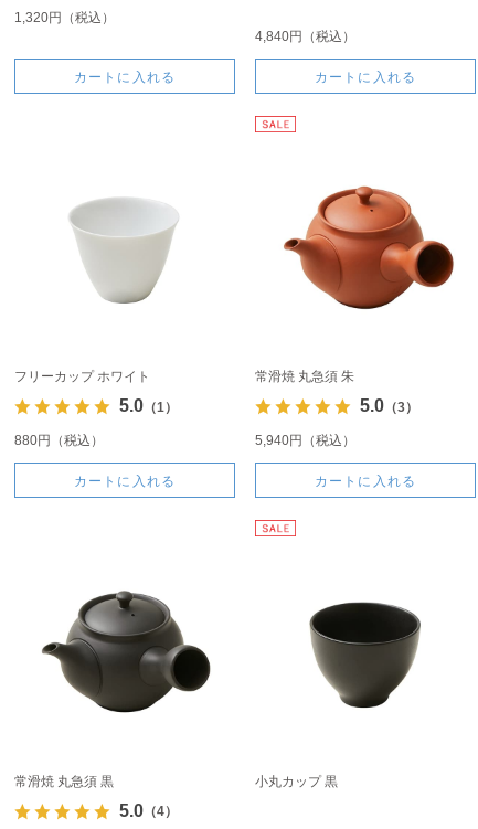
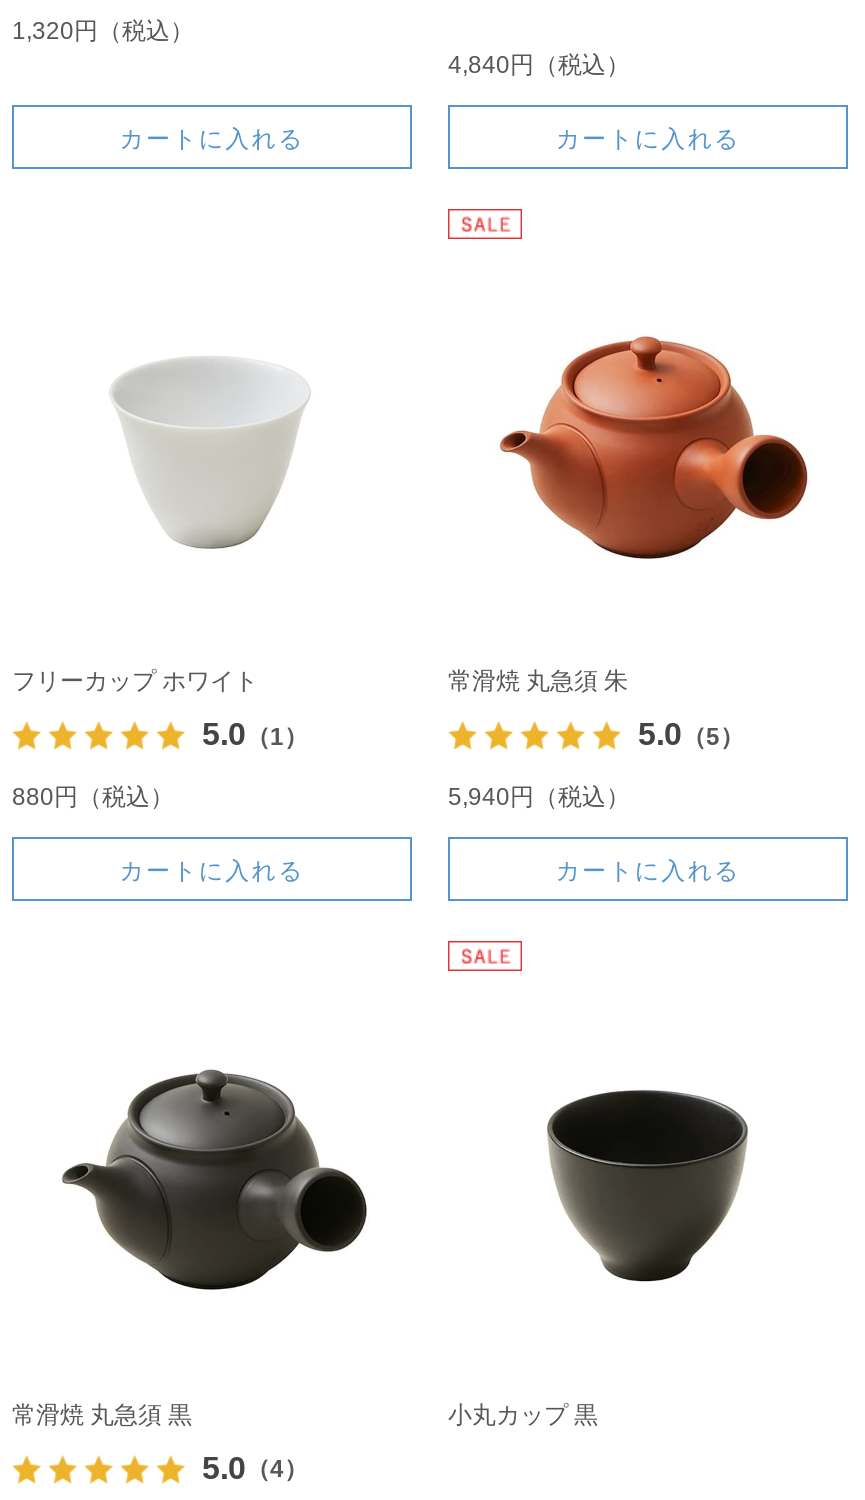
[360,397,418,415] 5.0（3） -> [638,717,744,751] 5.0（5）

